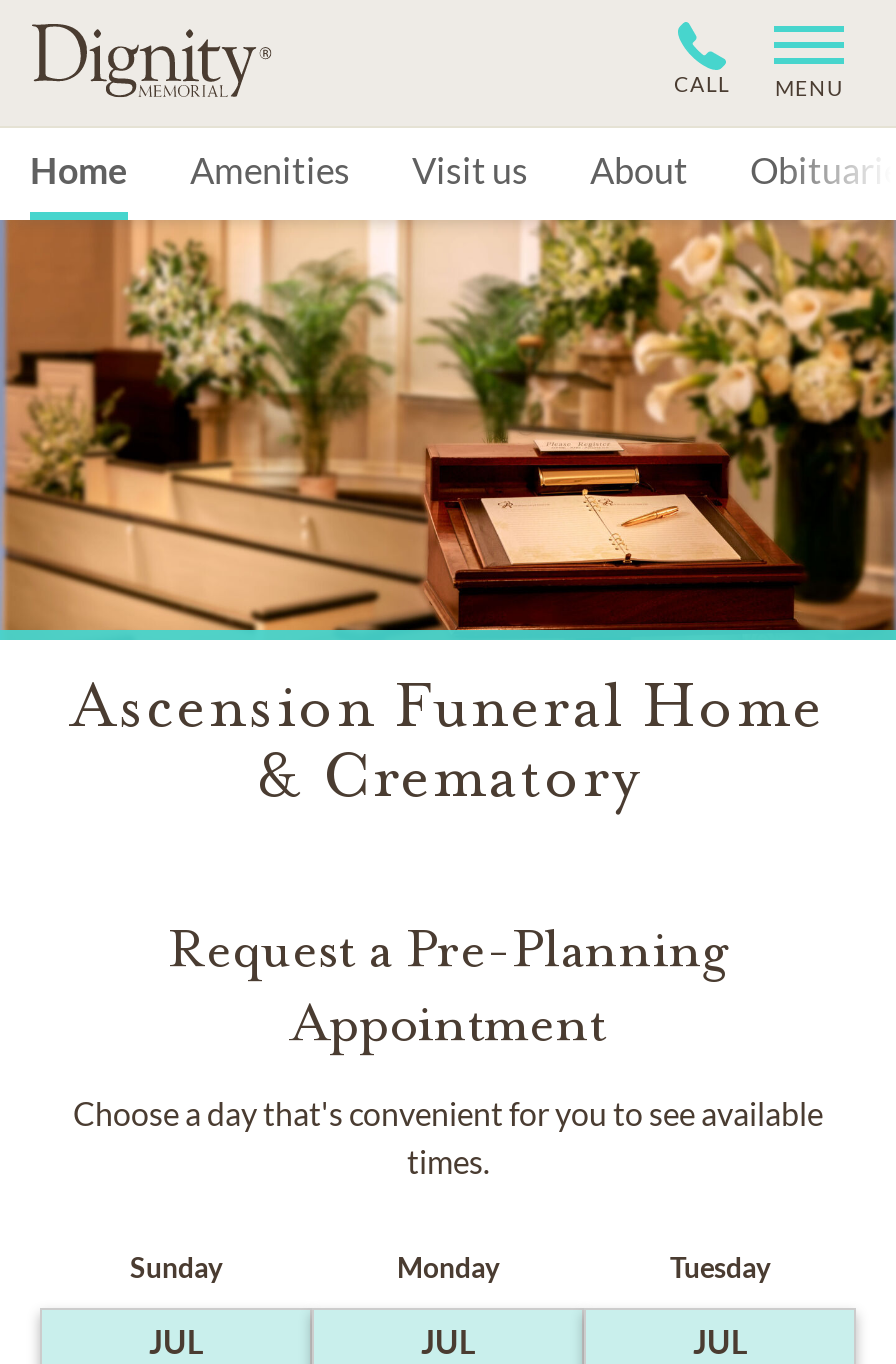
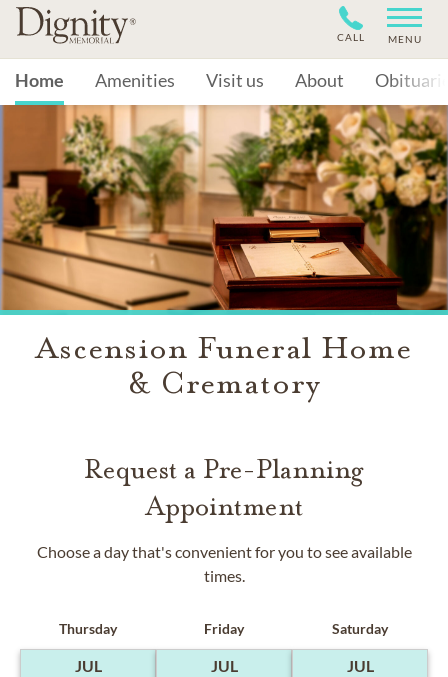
[130,1250,222,1284] Sunday -> [59,620,117,637] Thursday
[397,1250,499,1284] Monday -> [204,620,244,637] Friday
[670,1250,770,1284] Tuesday -> [332,620,388,637] Saturday

